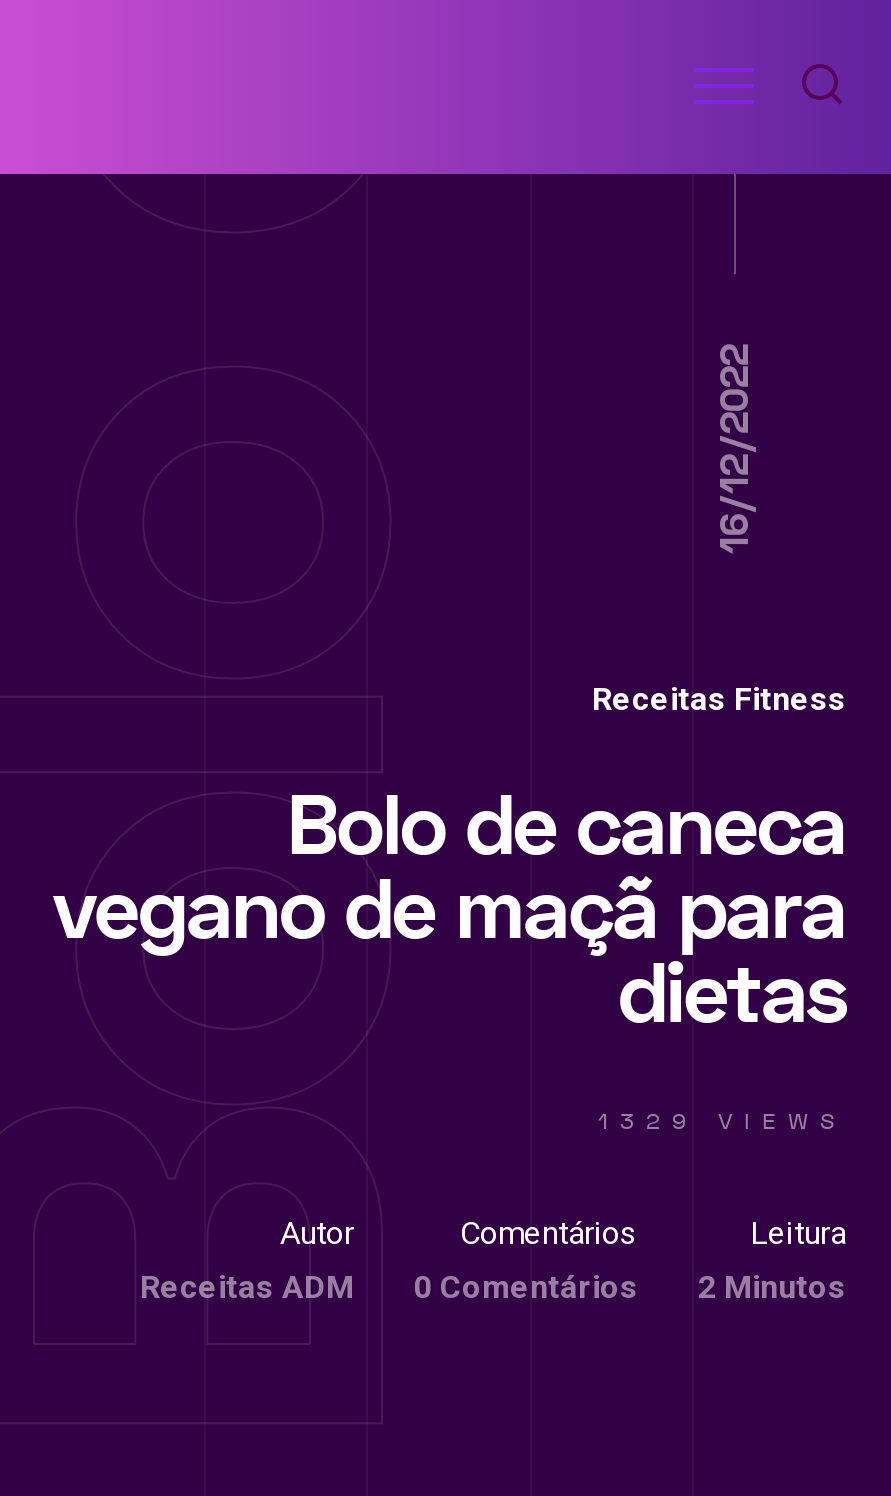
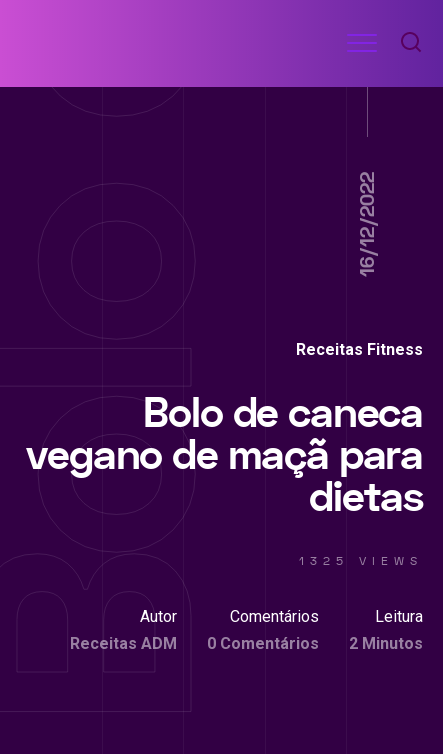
[598,1107,846,1136] 1329 VIEWS -> [299,554,423,568] 1325 VIEWS

